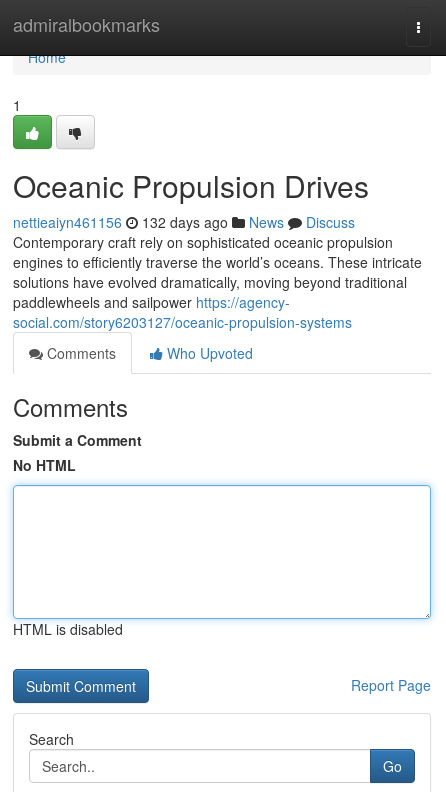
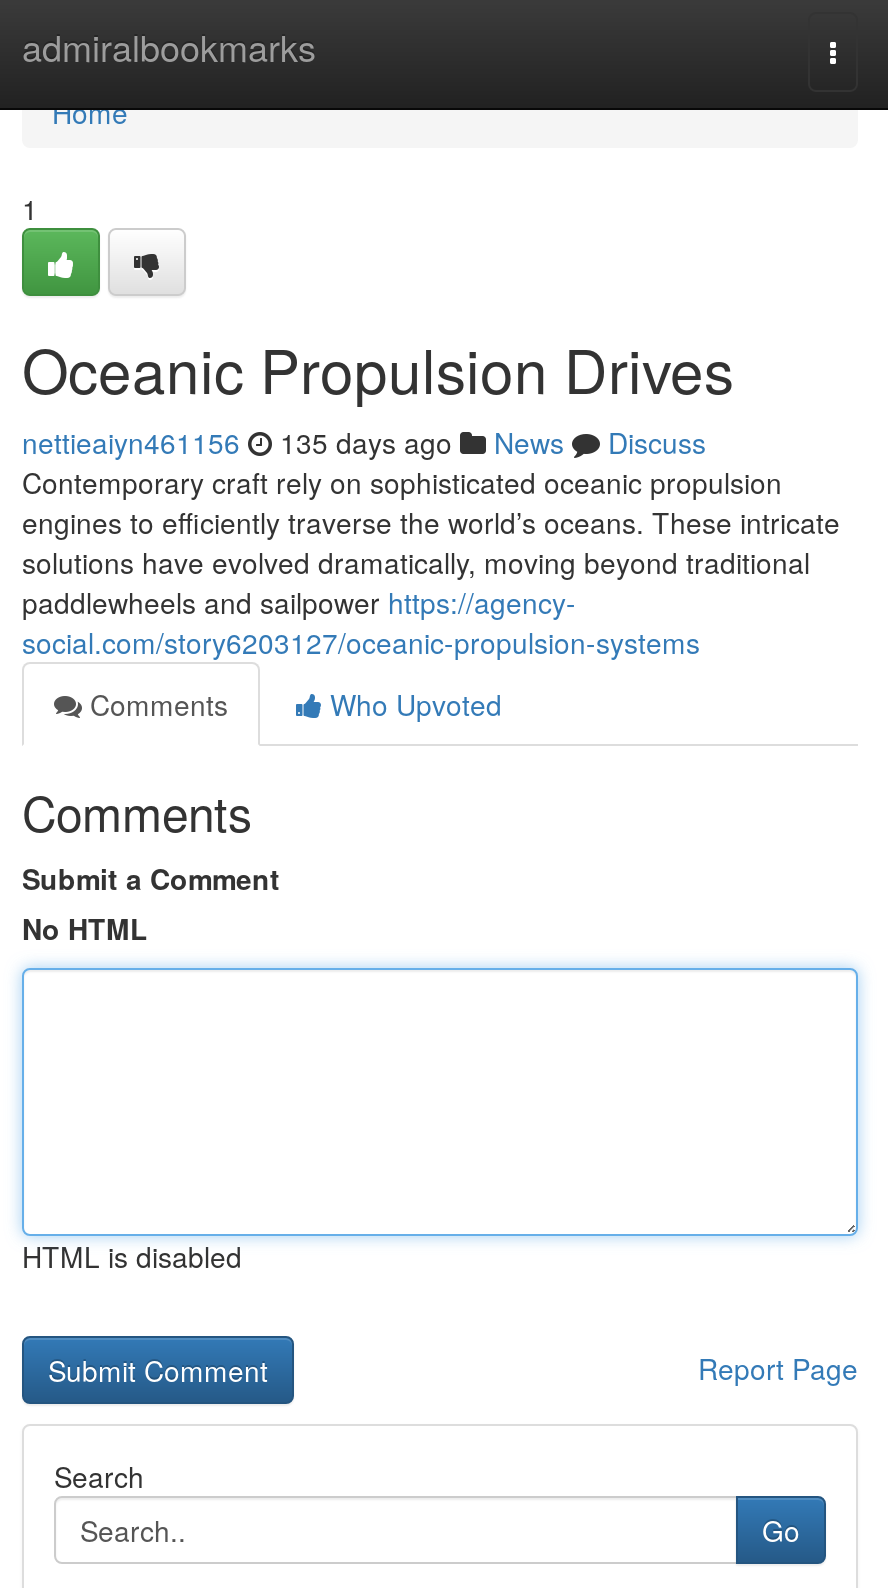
[13,212,355,232] nettieaiyn461156 132 days ago News Discuss -> [22,422,706,462] nettieaiyn461156 135 days ago News Discuss

